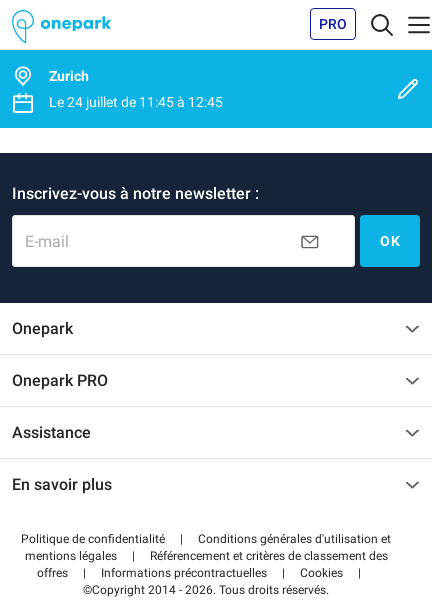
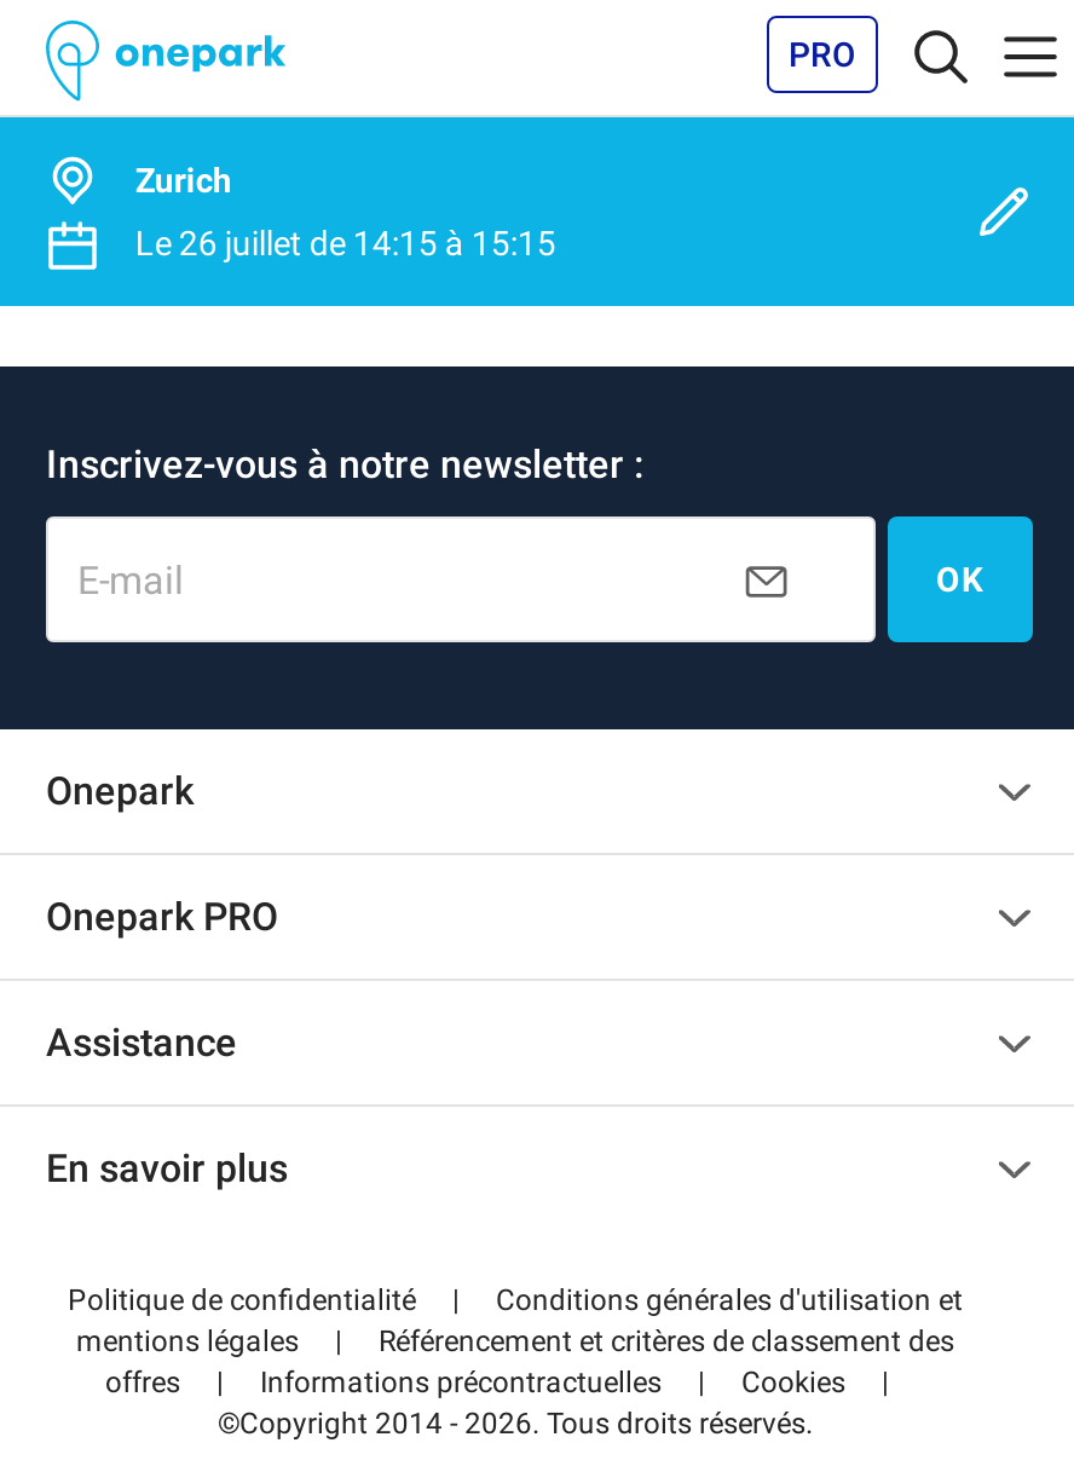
[49,94,223,110] Le 24 juillet de 11:45 à 12:45 -> [135,224,556,262] Le 26 juillet de 14:15 à 15:15

